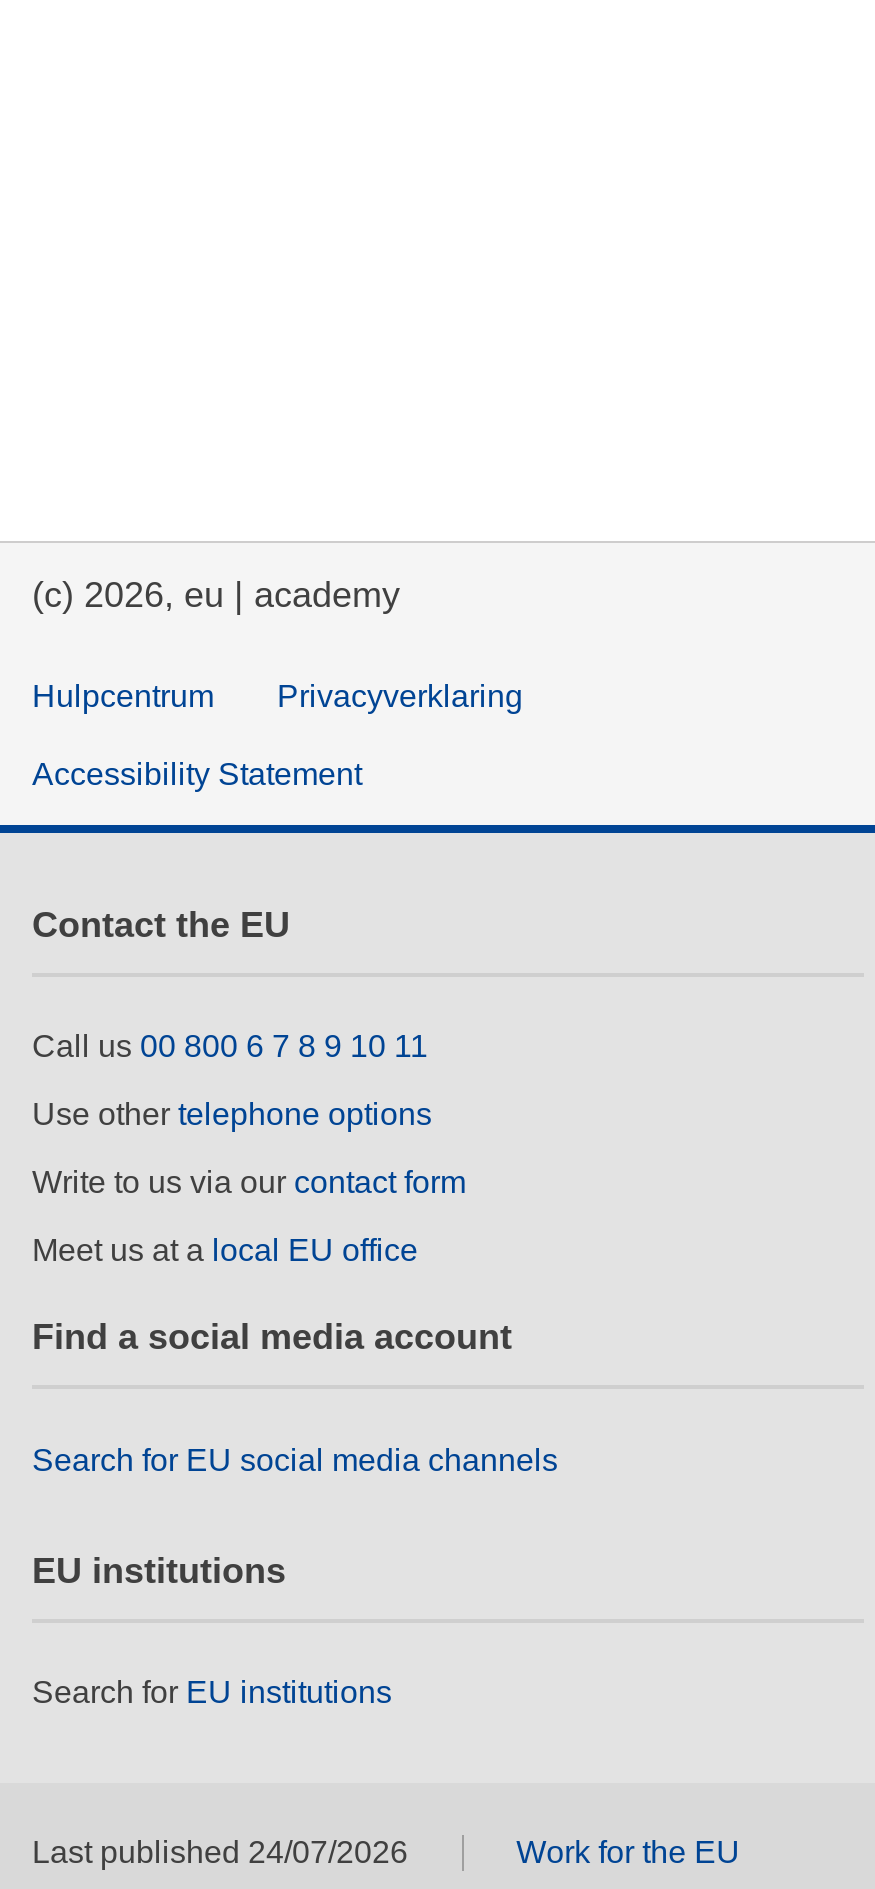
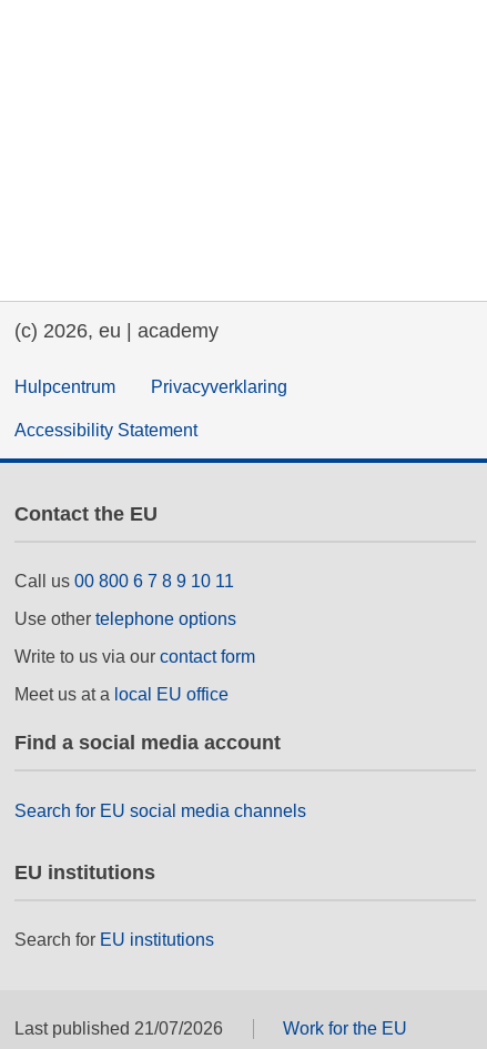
[32,1836,408,1870] Last published 24/07/2026 -> [14,1020,223,1038] Last published 21/07/2026

